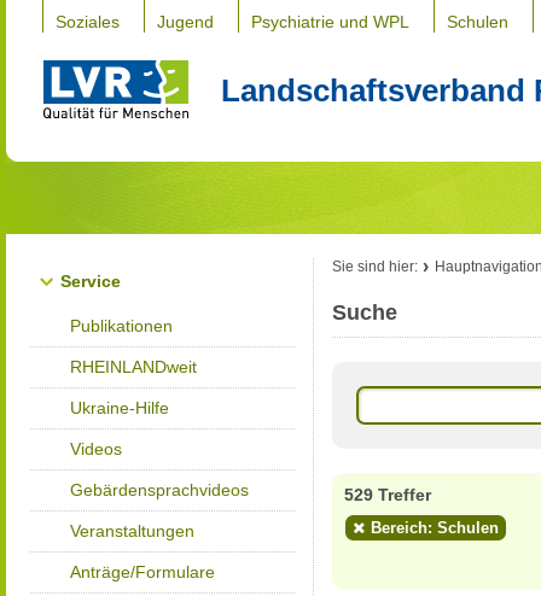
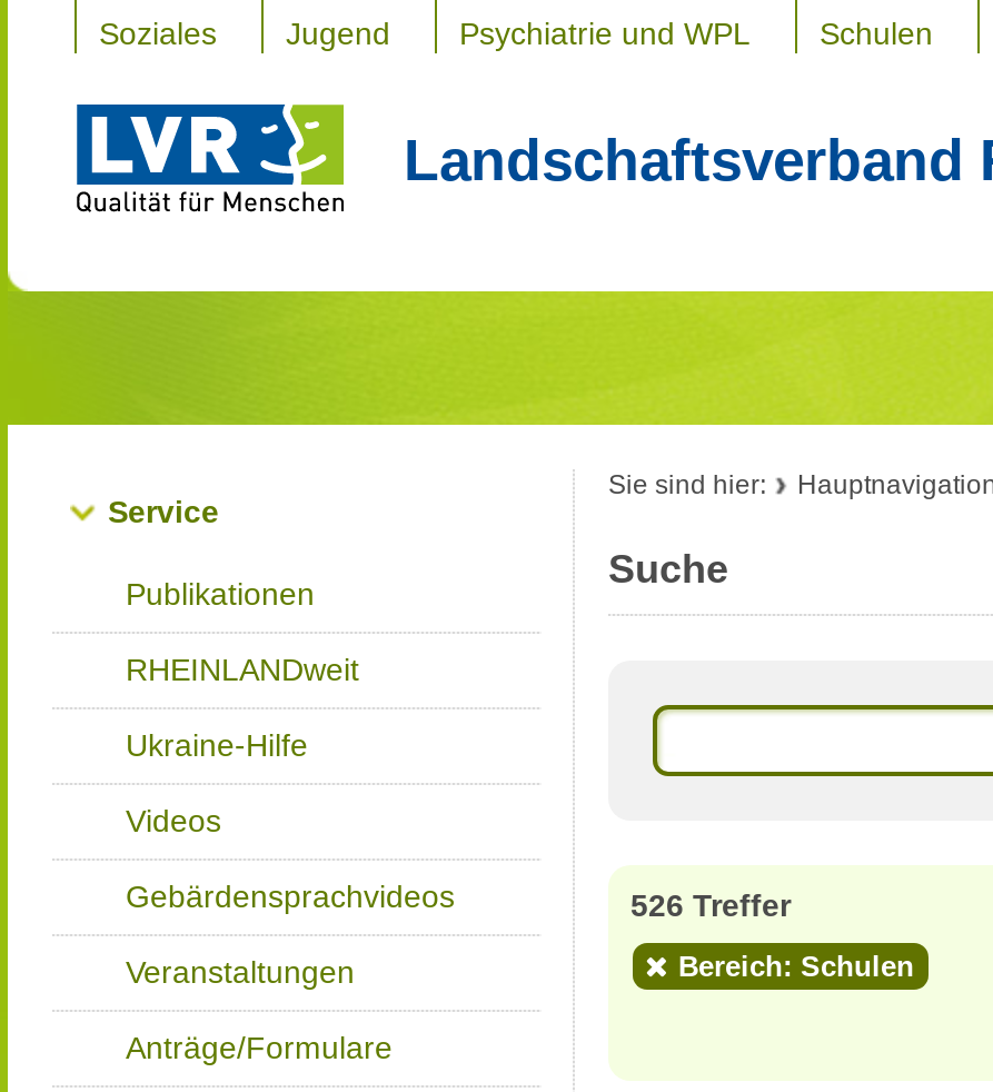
[344,485,431,504] 529 Treffer -> [630,887,791,923] 526 Treffer

